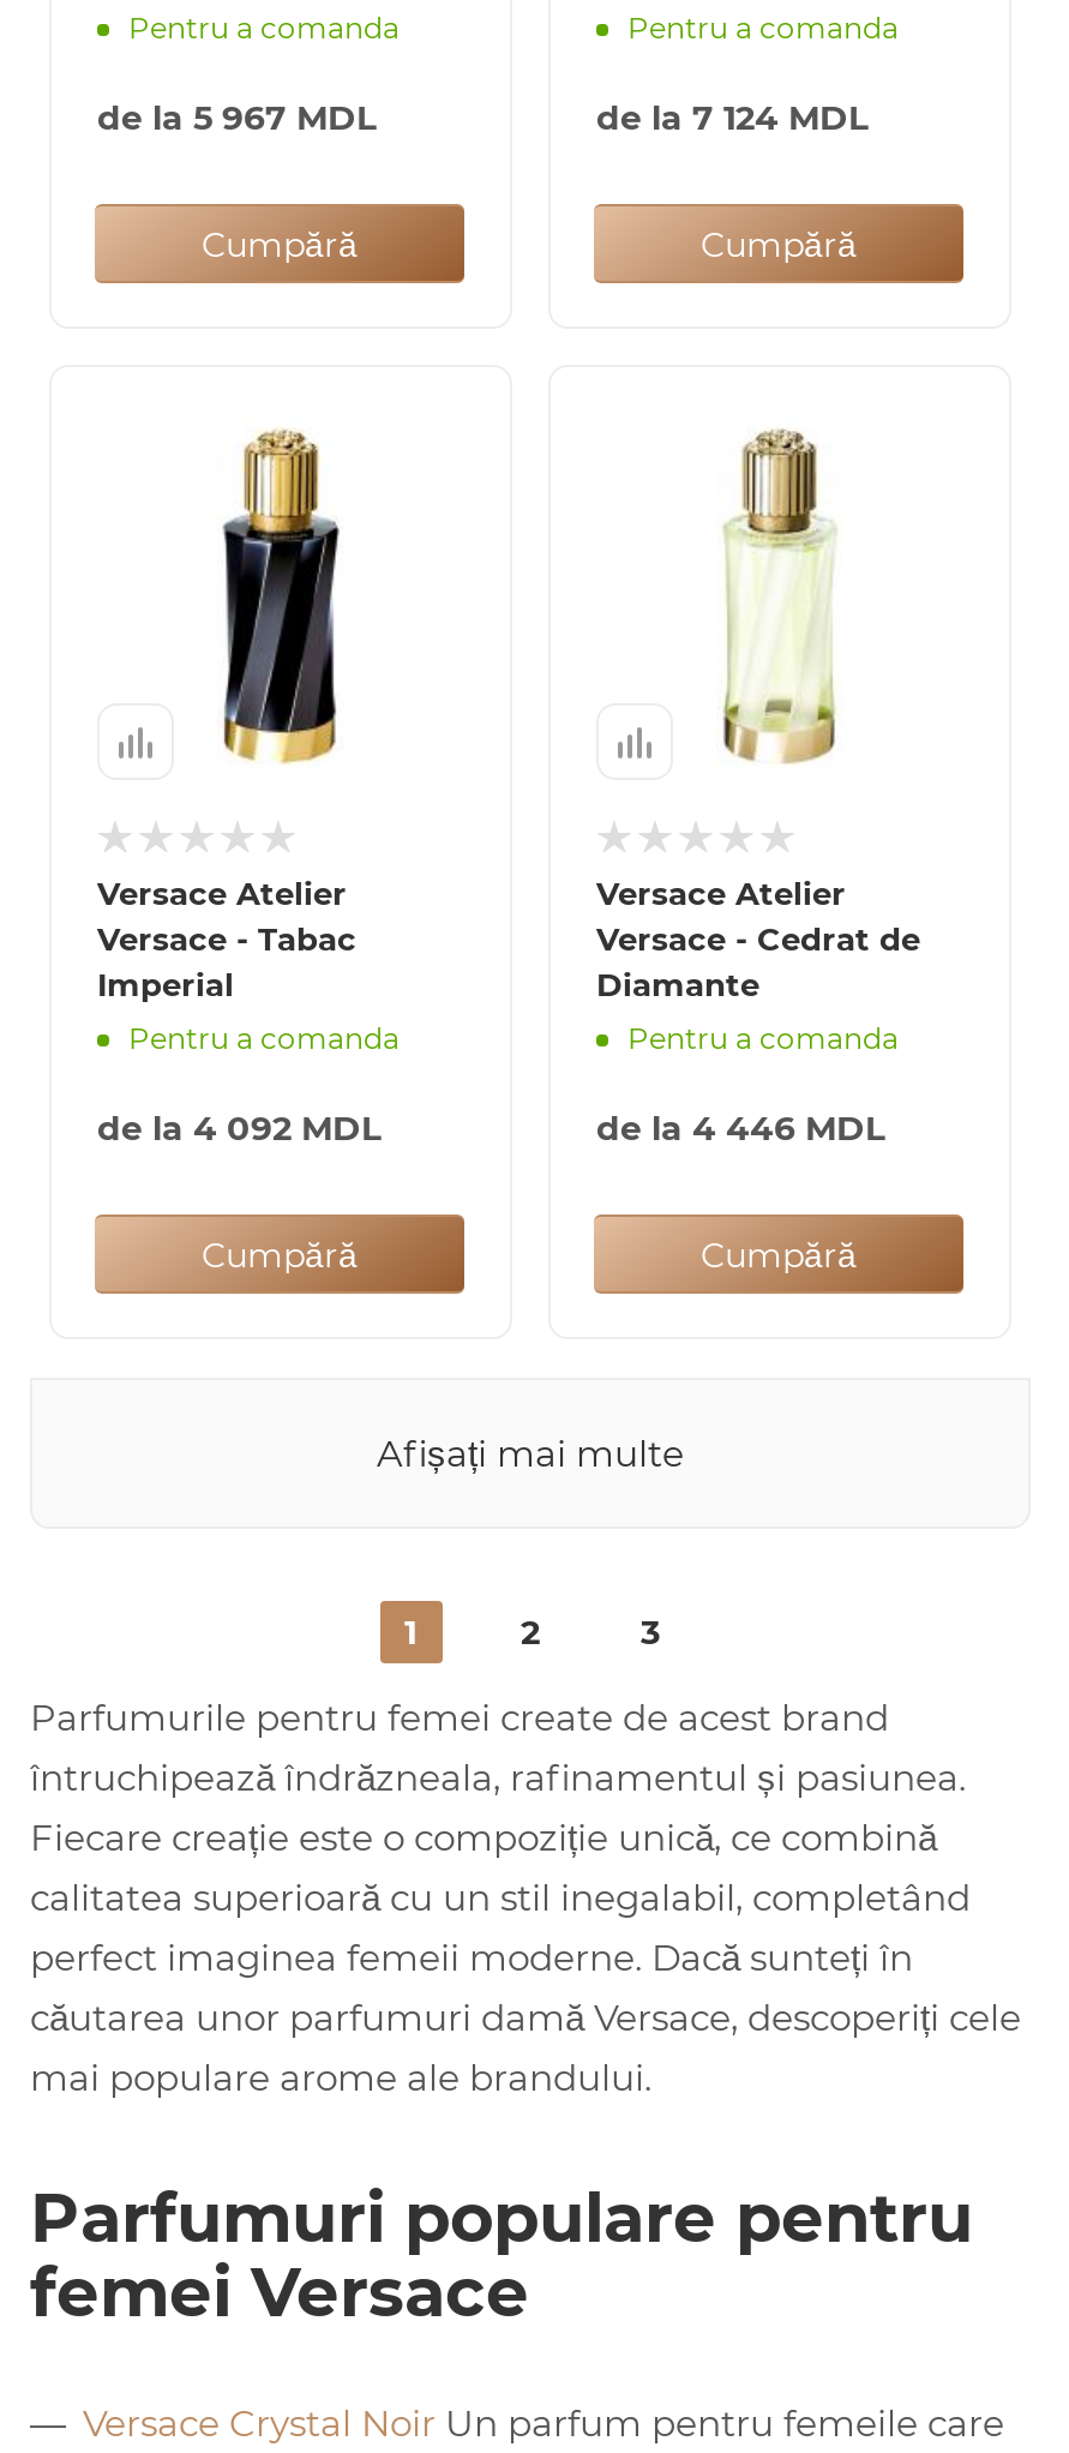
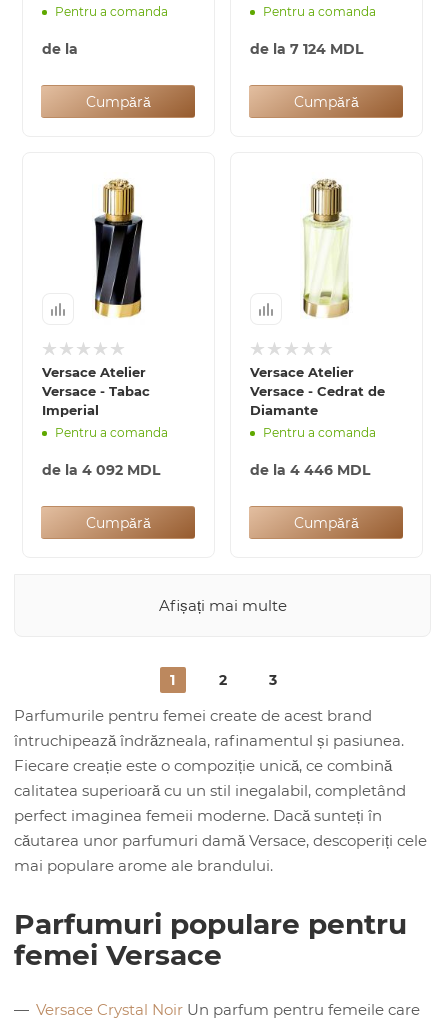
[97,96,376,139] de la 5 967 MDL -> [42,40,82,58] de la

